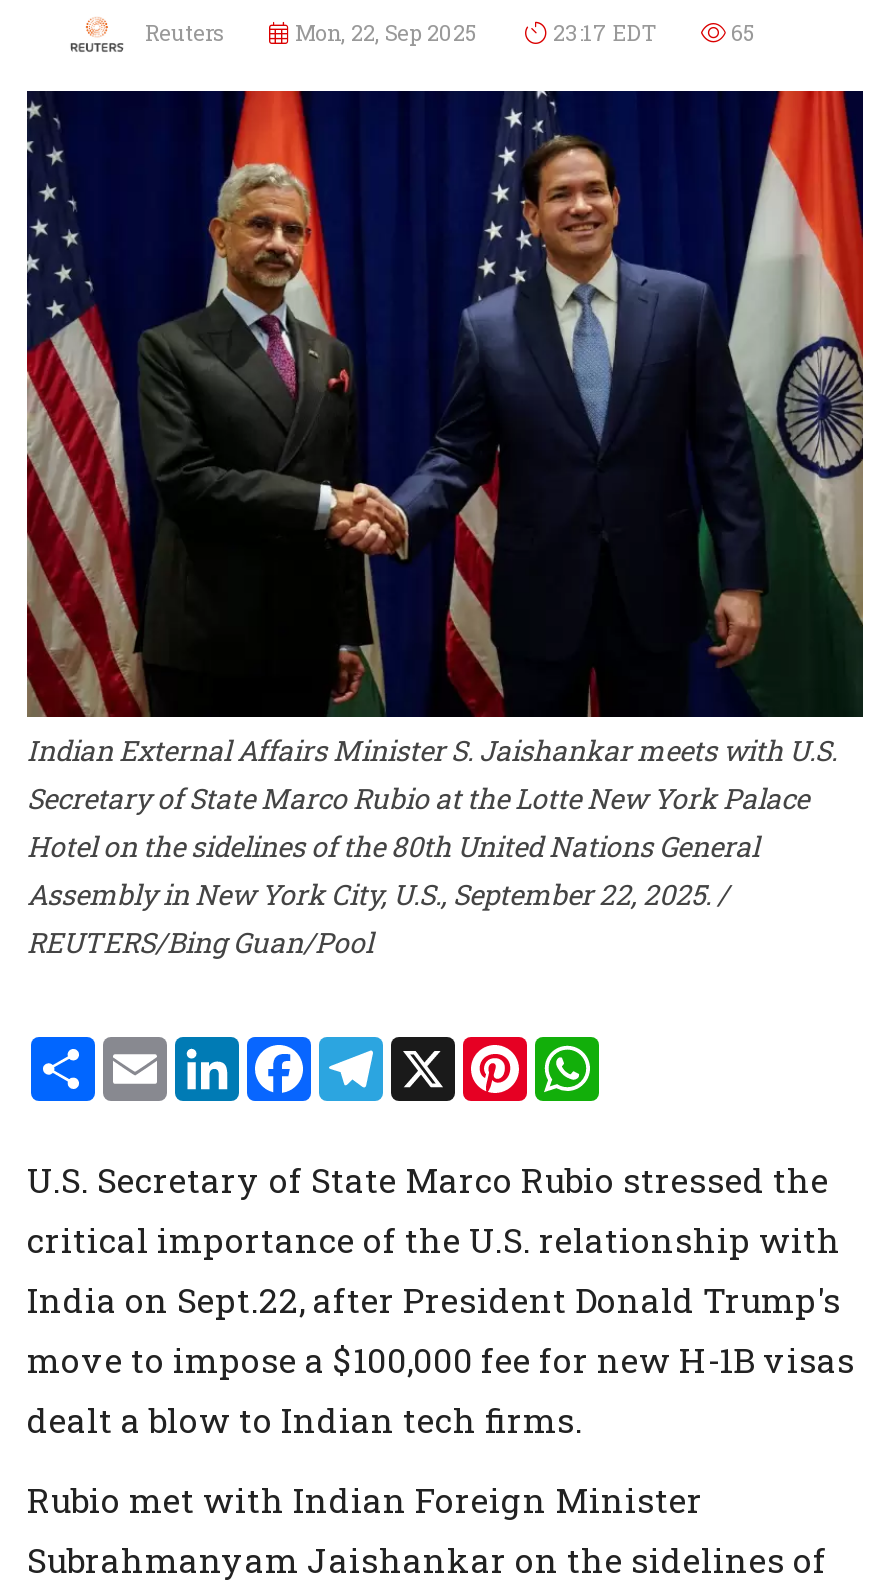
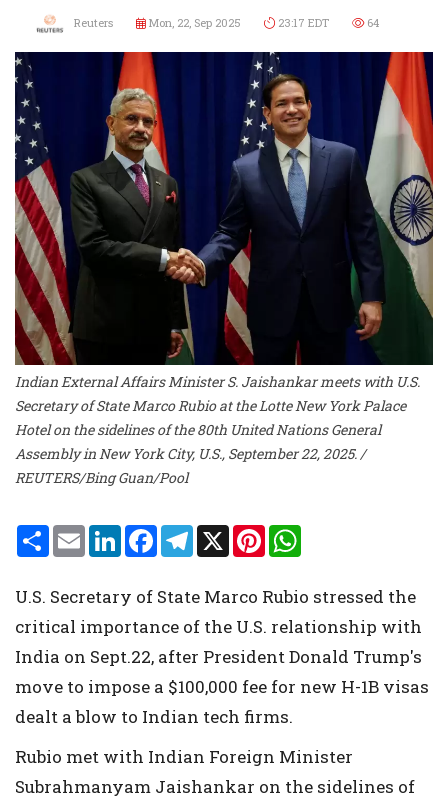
[725,17,769,47] 65 -> [364,15,385,30] 64

